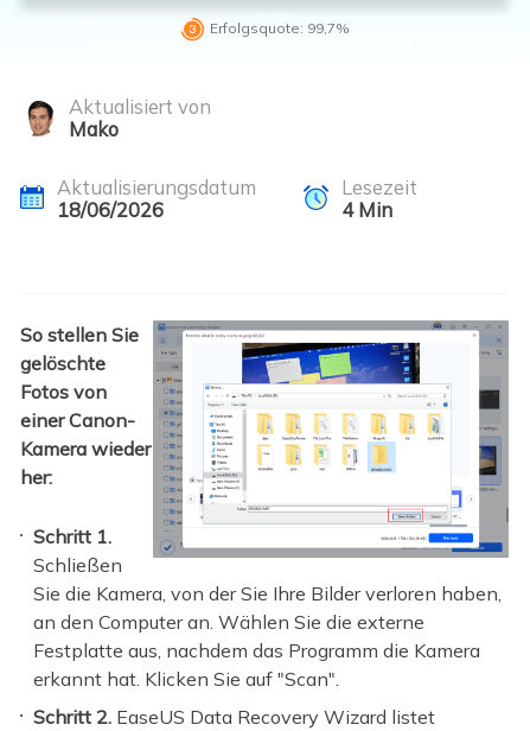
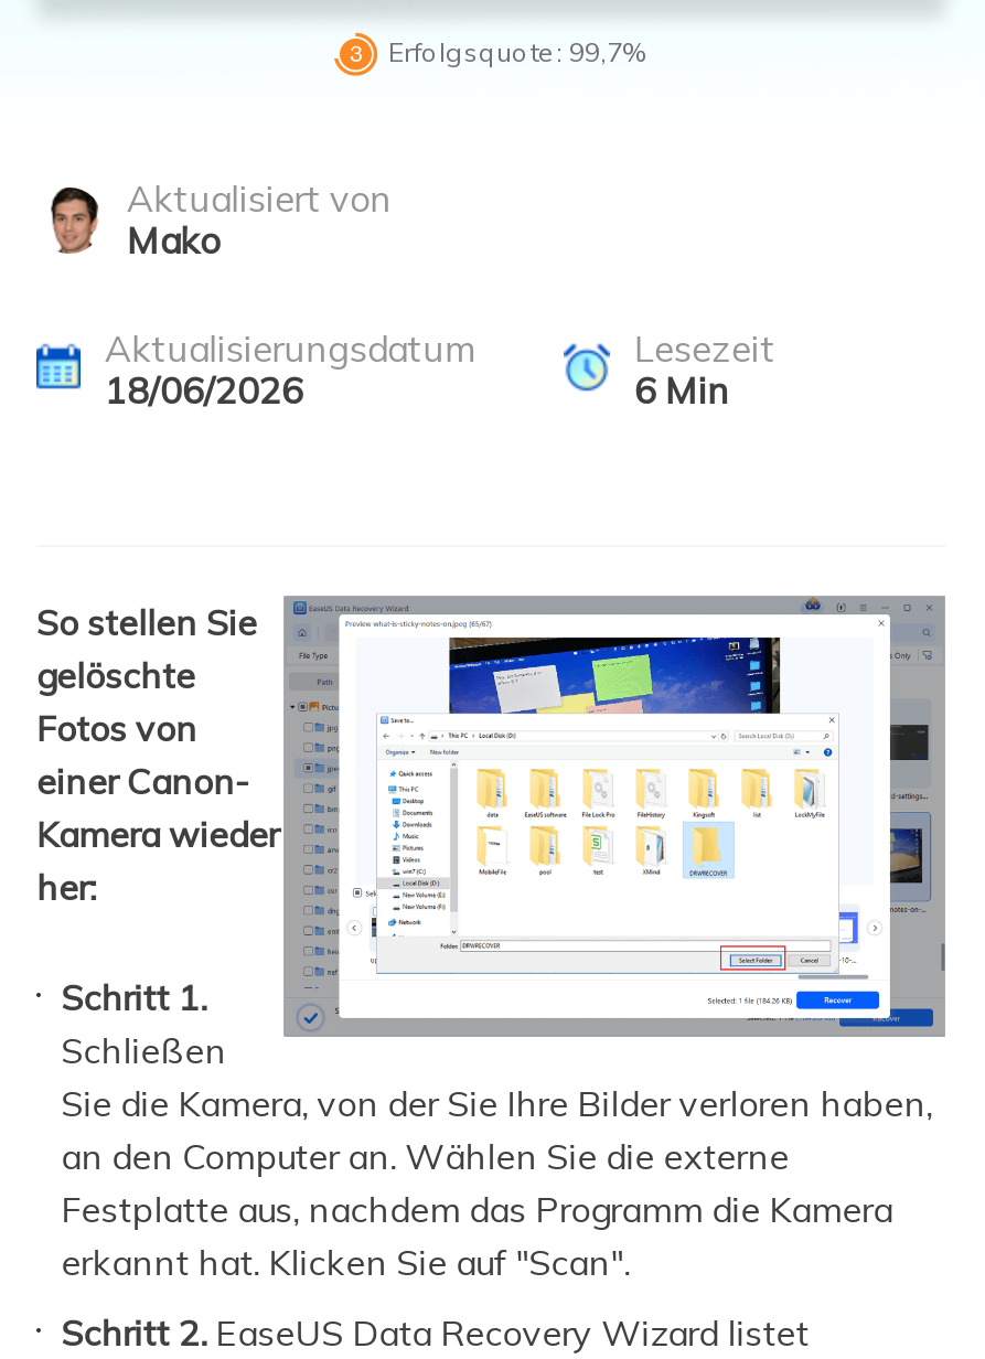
[341,196,392,221] 4 Min -> [634,365,729,411] 6 Min

